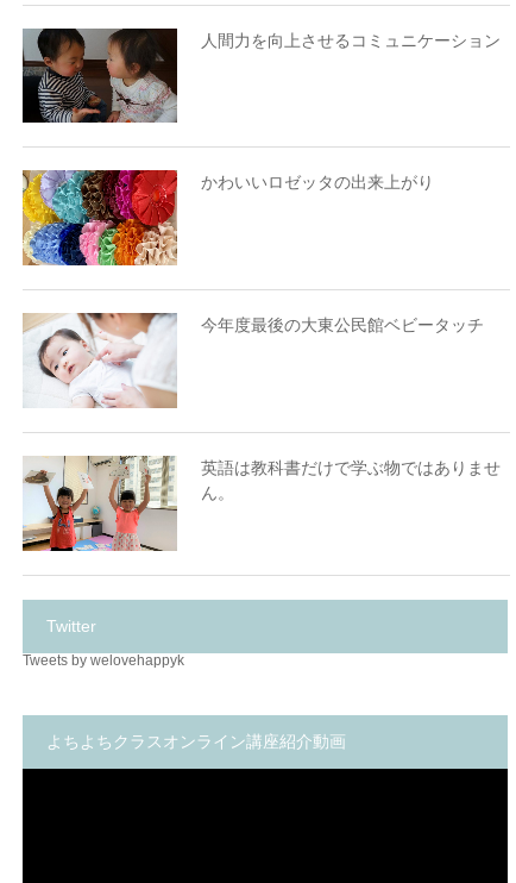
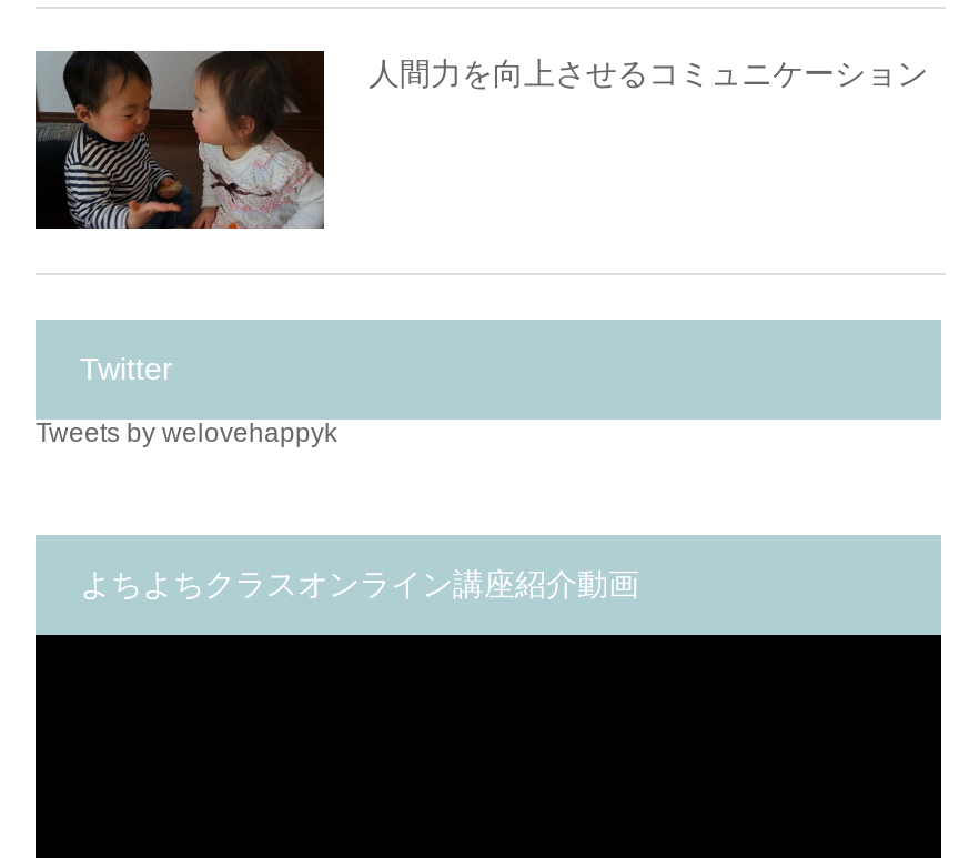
[21,169,434,267] [image] | かわいいロゼッタの出来上がり -> none
[23,312,484,409] [image] | 今年度最後の大東公民館ベビータッチ -> none
[23,455,501,552] [image] | 英語は教科書だけで学ぶ物ではありませ | ん。 -> none

